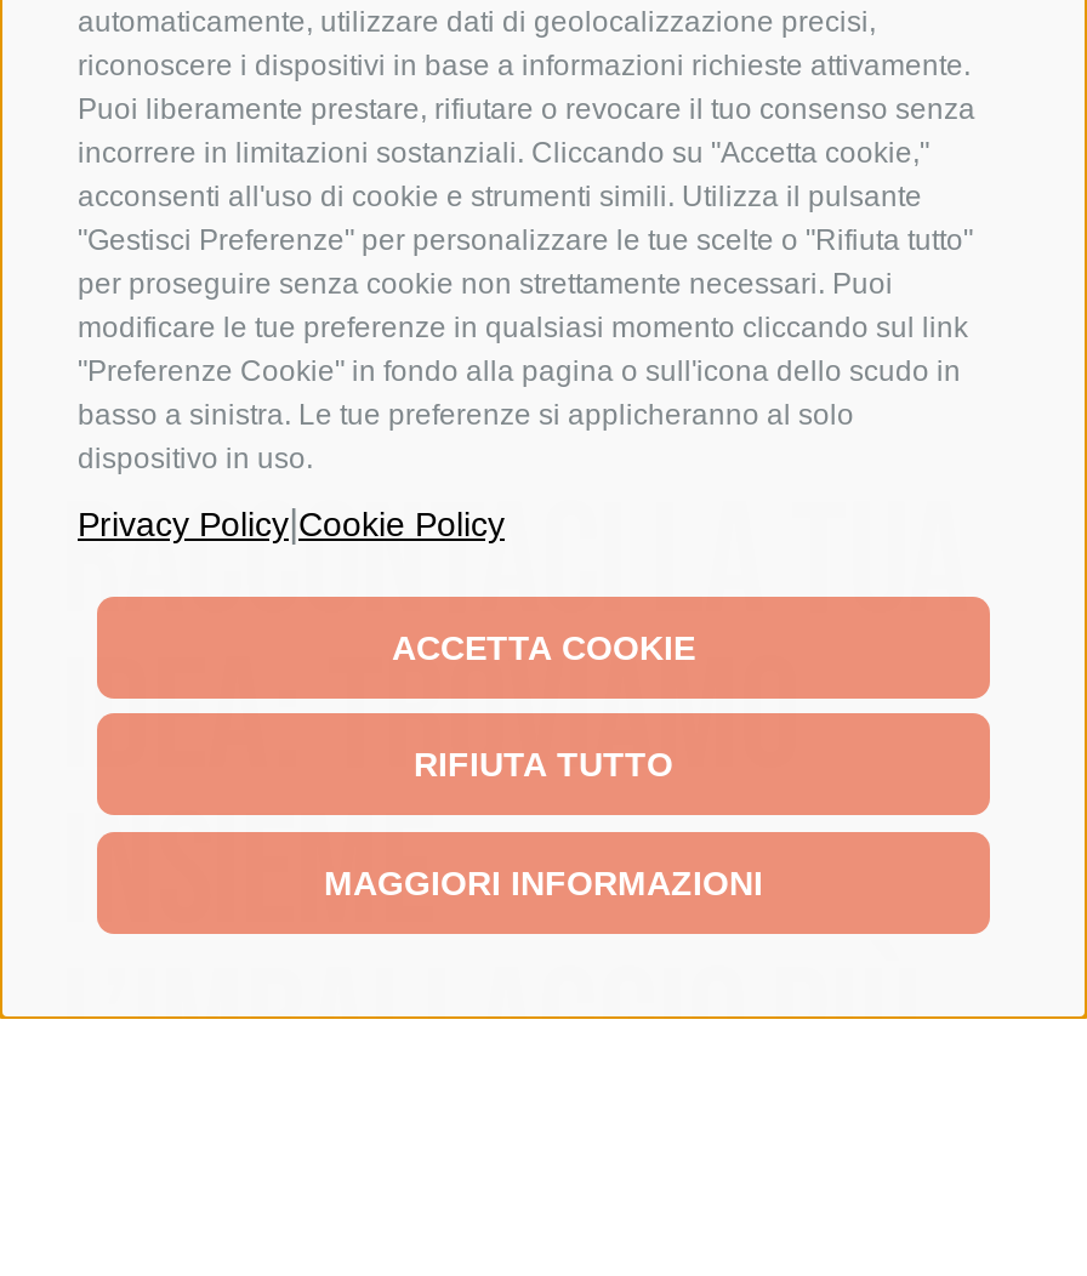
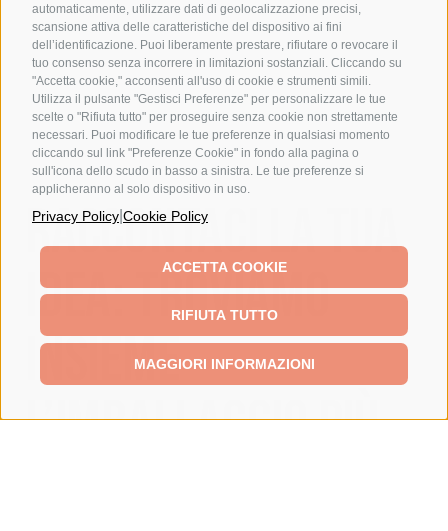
[78,48,975,475] riconoscere i dispositivi in base a informazioni richieste attivamente. | Puoi liberamente prestare, rifiutare o revocare il tuo consenso senza | incorrere in limitazioni sostanziali. Cliccando su "Accetta cookie," | acconsenti all'uso di cookie e strumenti simili. Utilizza il pulsante | "Gestisci Preferenze" per personalizzare le tue scelte o "Rifiuta tutto" | per proseguire senza cookie non strettamente necessari. Puoi | modificare le tue preferenze in qualsiasi momento cliccando sul link | "Preferenze Cookie" in fondo alla pagina o sull'icona dello scudo in | basso a sinistra. Le tue preferenze si applicheranno al solo | dispositivo in uso. -> [32,20,402,196] scansione attiva delle caratteristiche del dispositivo ai fini | dell’identificazione. Puoi liberamente prestare, rifiutare o revocare il | tuo consenso senza incorrere in limitazioni sostanziali. Cliccando su | "Accetta cookie," acconsenti all'uso di cookie e strumenti simili. | Utilizza il pulsante "Gestisci Preferenze" per personalizzare le tue | scelte o "Rifiuta tutto" per proseguire senza cookie non strettamente | necessari. Puoi modificare le tue preferenze in qualsiasi momento | cliccando sul link "Preferenze Cookie" in fondo alla pagina o | sull'icona dello scudo in basso a sinistra. Le tue preferenze si | applicheranno al solo dispositivo in uso.

